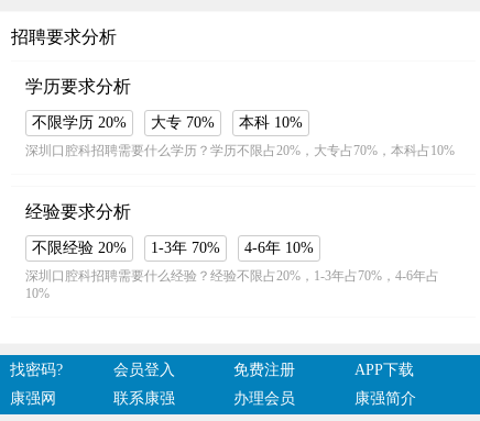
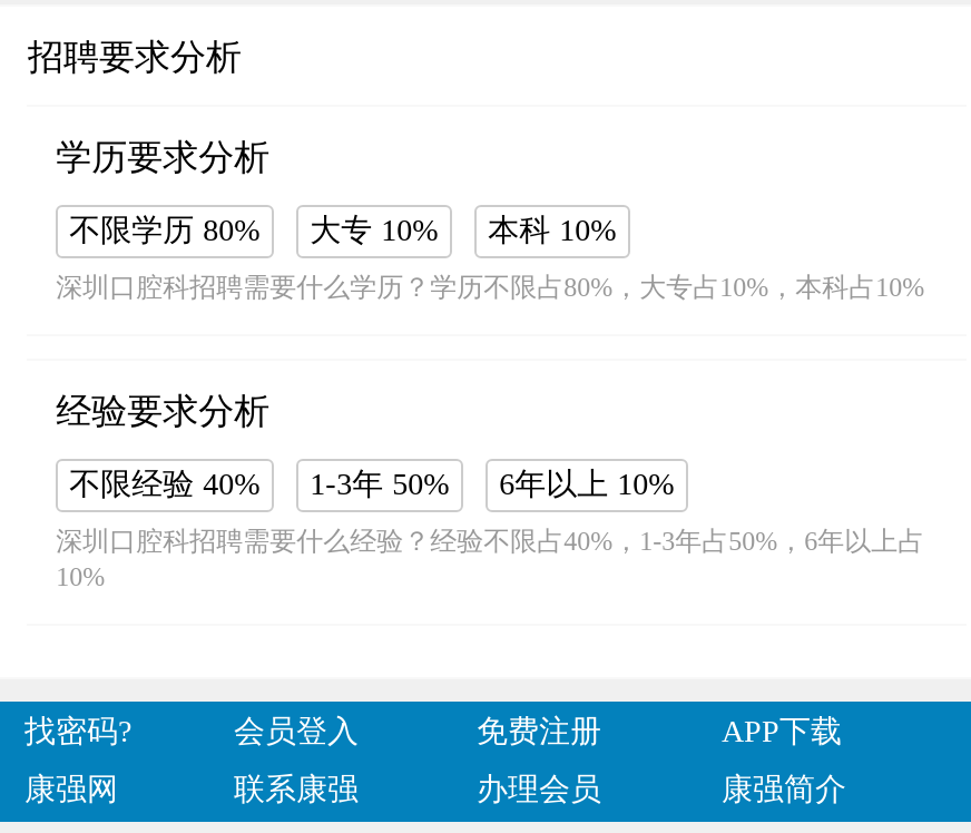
[32,114,127,130] 不限学历 20% -> [69,213,261,247] 不限学历 80%
[151,114,215,130] 大专 70% -> [310,213,439,247] 大专 10%
[25,143,455,158] 深圳口腔科招聘需要什么学历？学历不限占20%，大专占70%，本科占10% -> [56,271,924,302] 深圳口腔科招聘需要什么学历？学历不限占80%，大专占10%，本科占10%
[32,240,314,256] 不限经验 20% | 1-3年 70% | 4-6年 10% -> [69,468,675,501] 不限经验 40% | 1-3年 50% | 6年以上 10%
[25,268,439,283] 深圳口腔科招聘需要什么经验？经验不限占20%，1-3年占70%，4-6年占 -> [56,525,924,557] 深圳口腔科招聘需要什么经验？经验不限占40%，1-3年占50%，6年以上占

